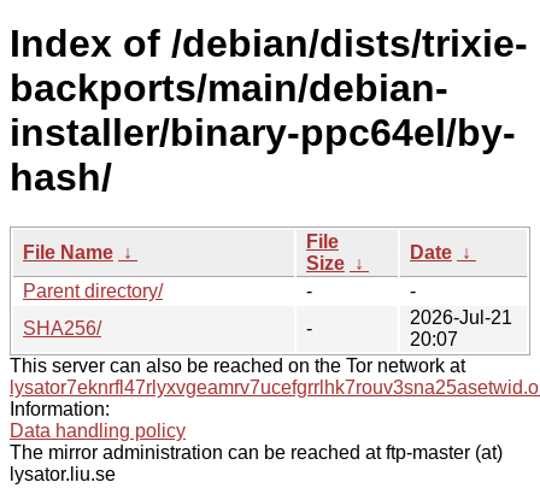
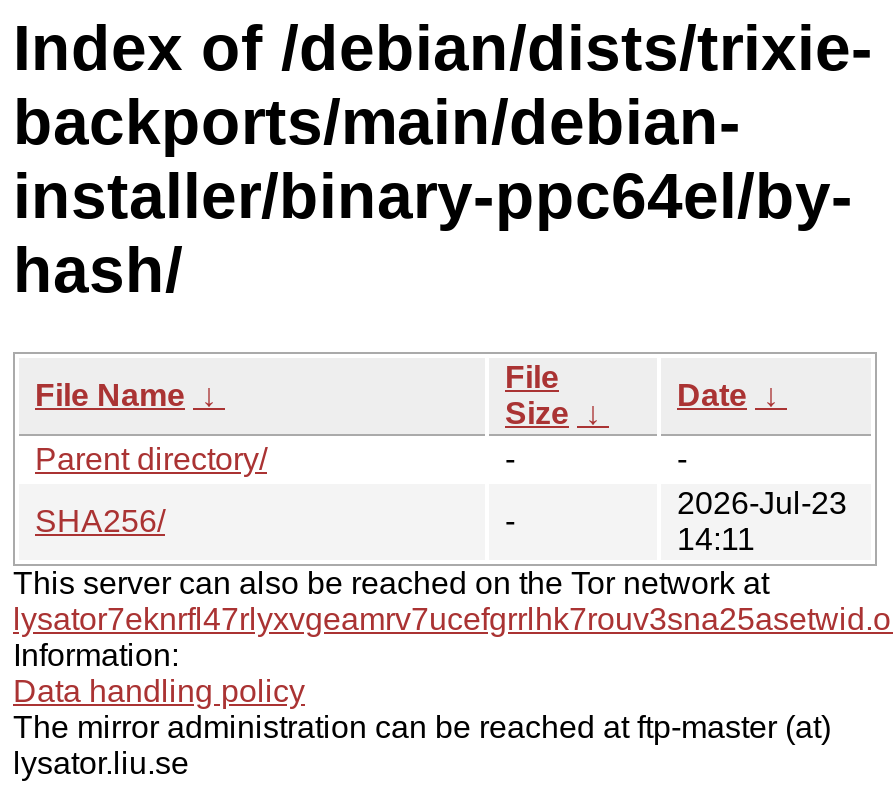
[410,307,512,349] 2026-Jul-21 | 20:07 -> [677,486,847,556] 2026-Jul-23 | 14:11

